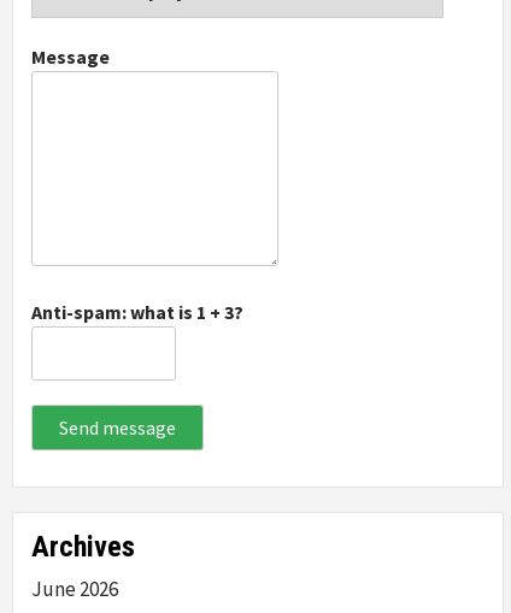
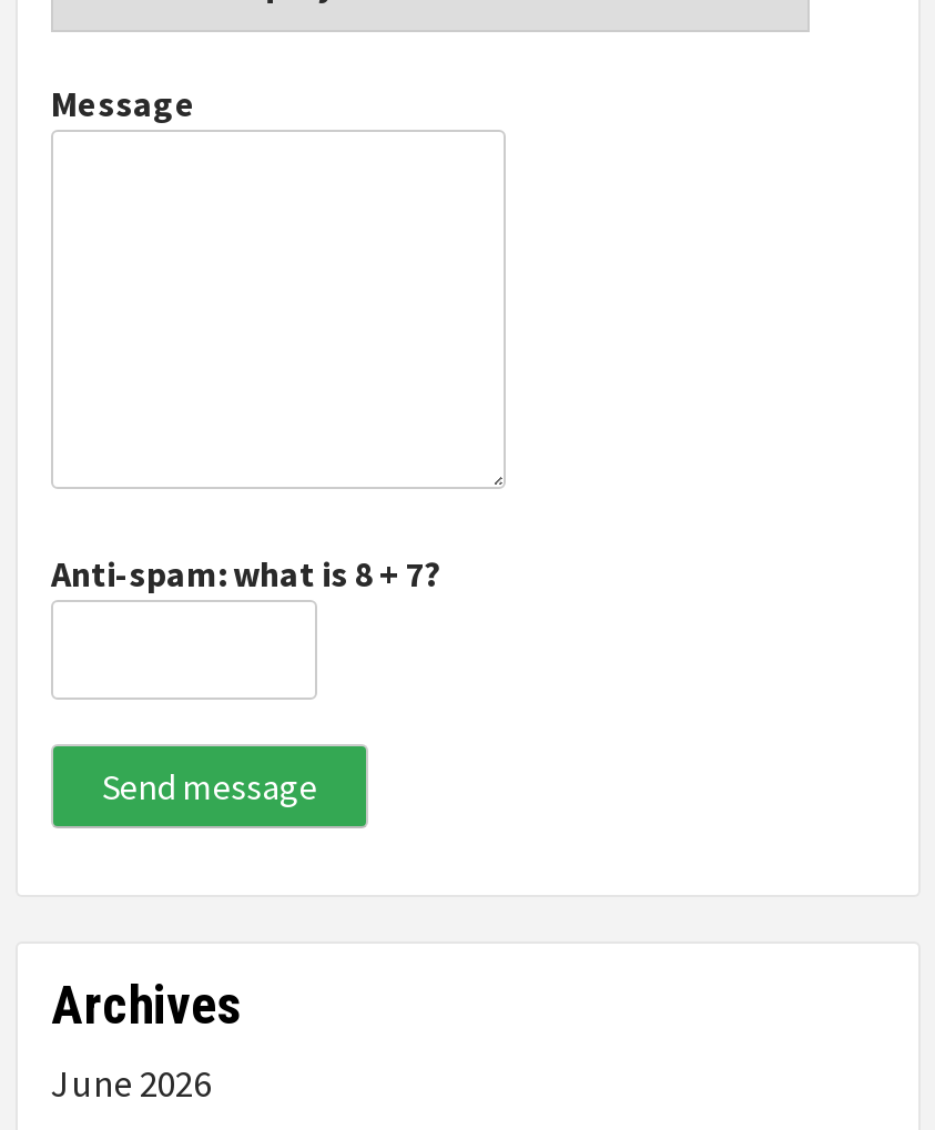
[31,300,243,324] Anti-spam: what is 1 + 3? -> [51,552,441,596] Anti-spam: what is 8 + 7?

